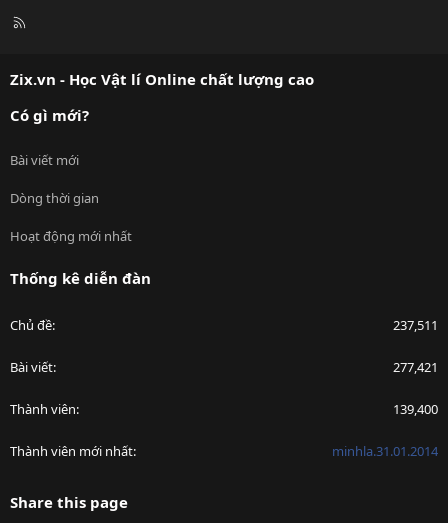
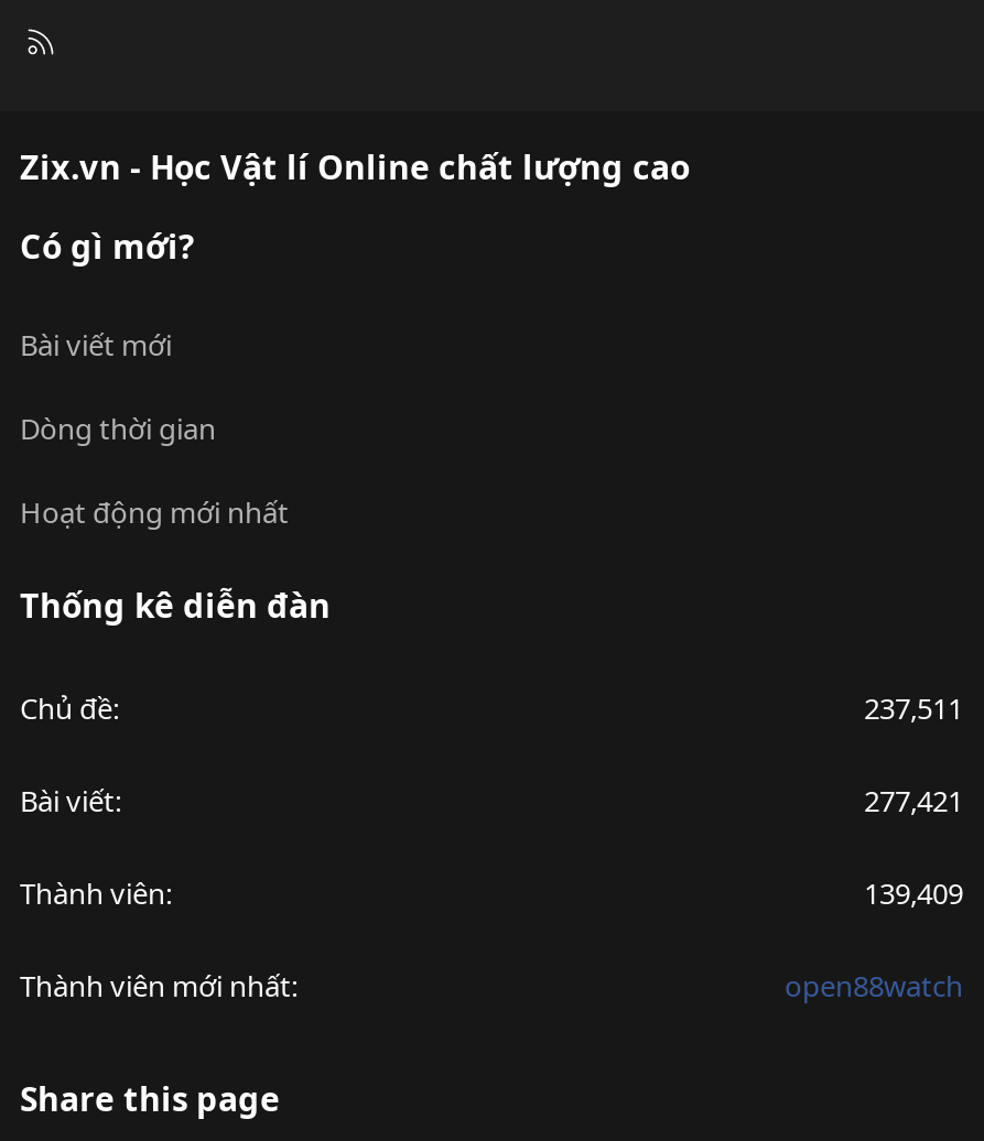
[393,400,438,418] 139,400 -> [864,872,963,912] 139,409
[332,442,438,460] minhla.31.01.2014 -> [785,965,963,1005] open88watch

